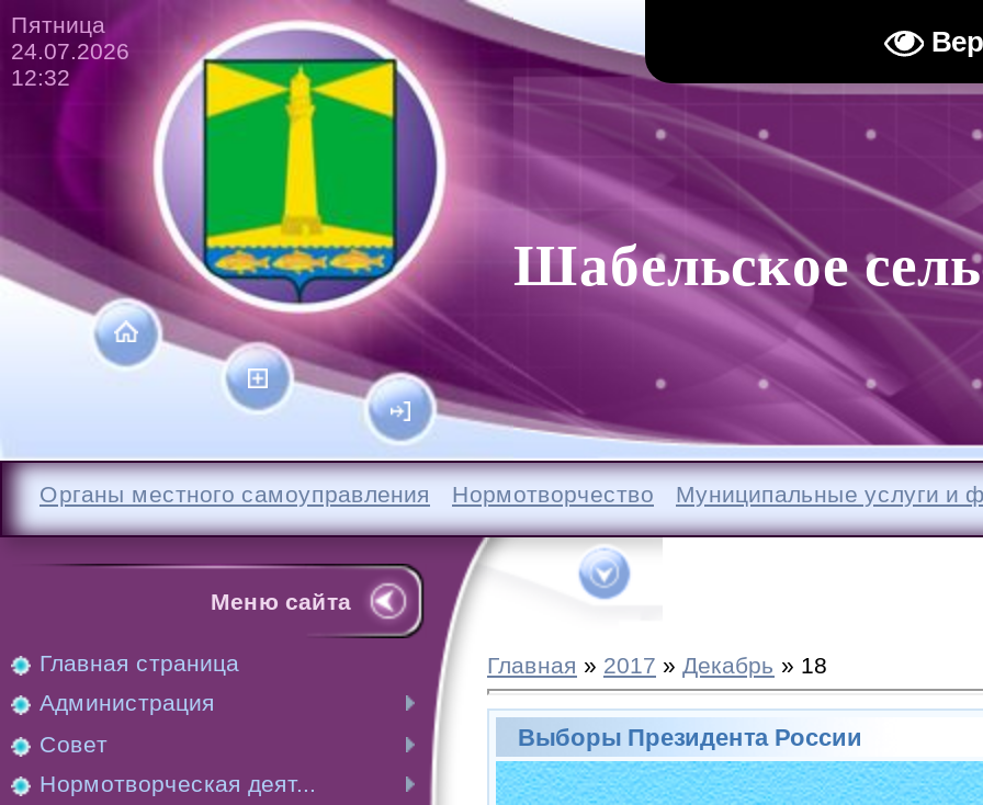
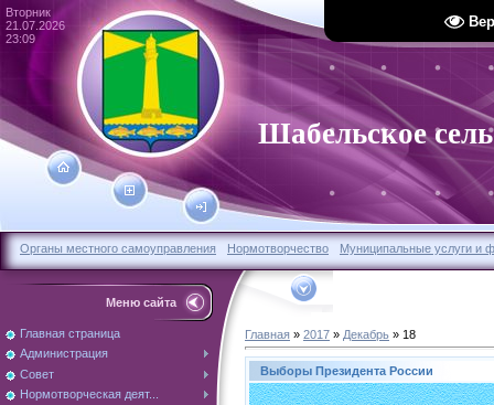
[11,11,129,90] Пятница | 24.07.2026 | 12:32 -> [6,6,65,45] Вторник | 21.07.2026 | 23:09

